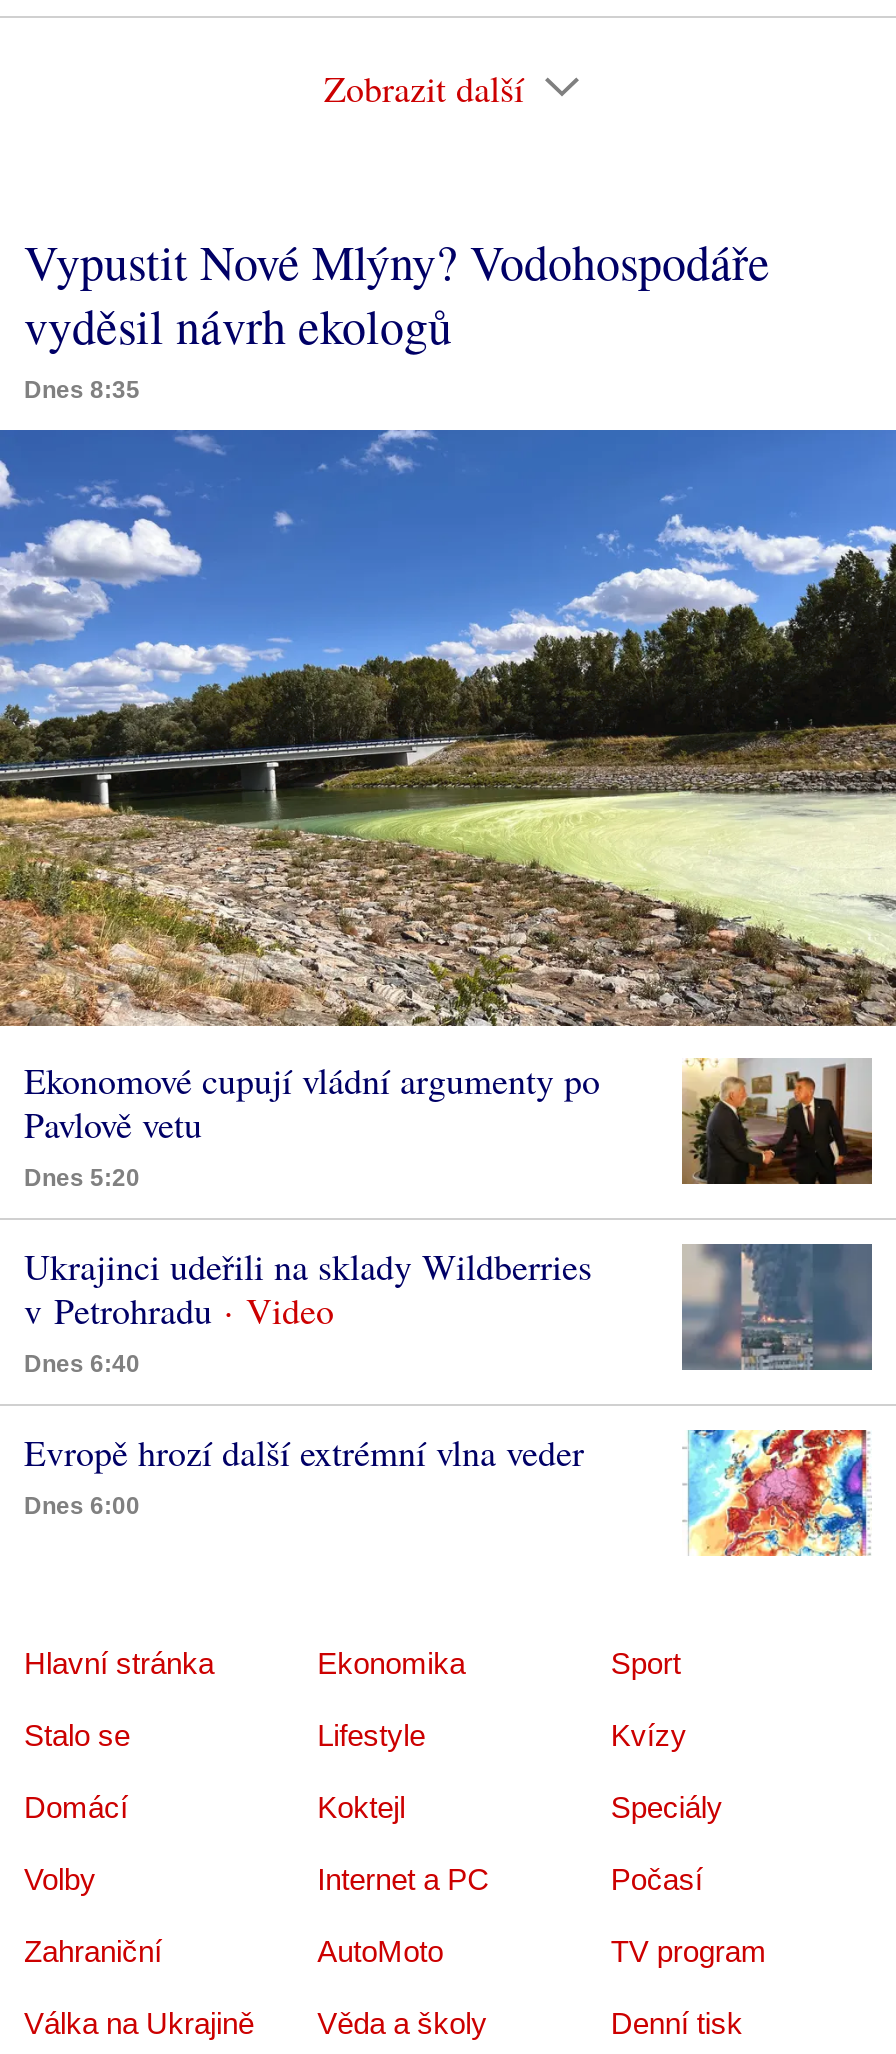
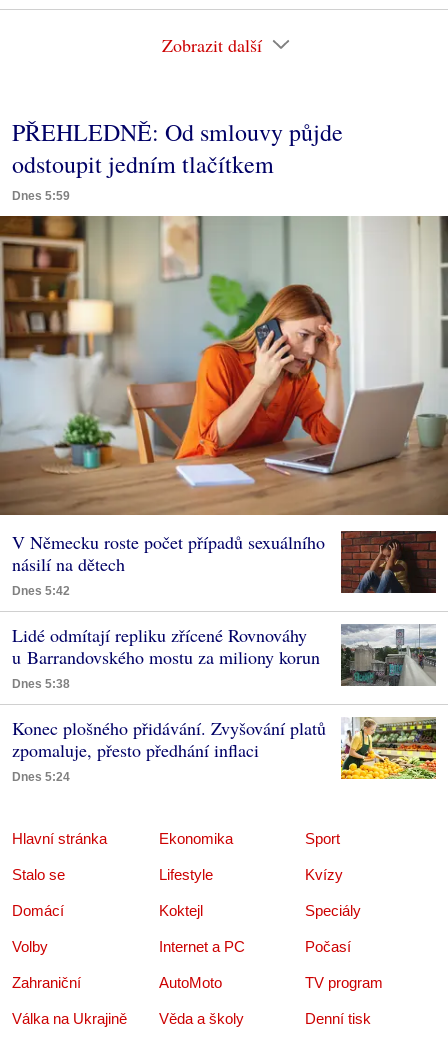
[24,230,770,404] Vypustit Nové Mlýny? Vodohospodáře | vyděsil návrh ekologů | Dnes 8:35 -> [12,116,343,203] PŘEHLEDNĚ: Od smlouvy půjde | odstoupit jedním tlačítkem | Dnes 5:59
[6,428,890,1192] [image] | Ekonomové cupují vládní argumenty po | Pavlově vetu | Dnes 5:20 -> [3,215,445,597] [image] | V Německu roste počet případů sexuálního | násilí na dětech | Dnes 5:42
[680,1058,872,1186] [image] -> [340,530,436,594] [image]
[24,1242,592,1378] Ukrajinci udeřili na sklady Wildberries | v Petrohradu | Dnes 6:40 -> [12,622,320,690] Lidé odmítají repliku zřícené Rovnováhy | u Barrandovského mostu za miliony korun | Dnes 5:38
[680,1244,872,1370] [image] -> [341,624,436,686] [image]
[24,1428,584,1520] Evropě hrozí další extrémní vlna veder | Dnes 6:00 -> [12,715,326,783] Konec plošného přidávání. Zvyšování platů | zpomaluje, přesto předhání inflaci | Dnes 5:24
[682,1428,872,1558] [image] -> [340,716,437,780] [image]

